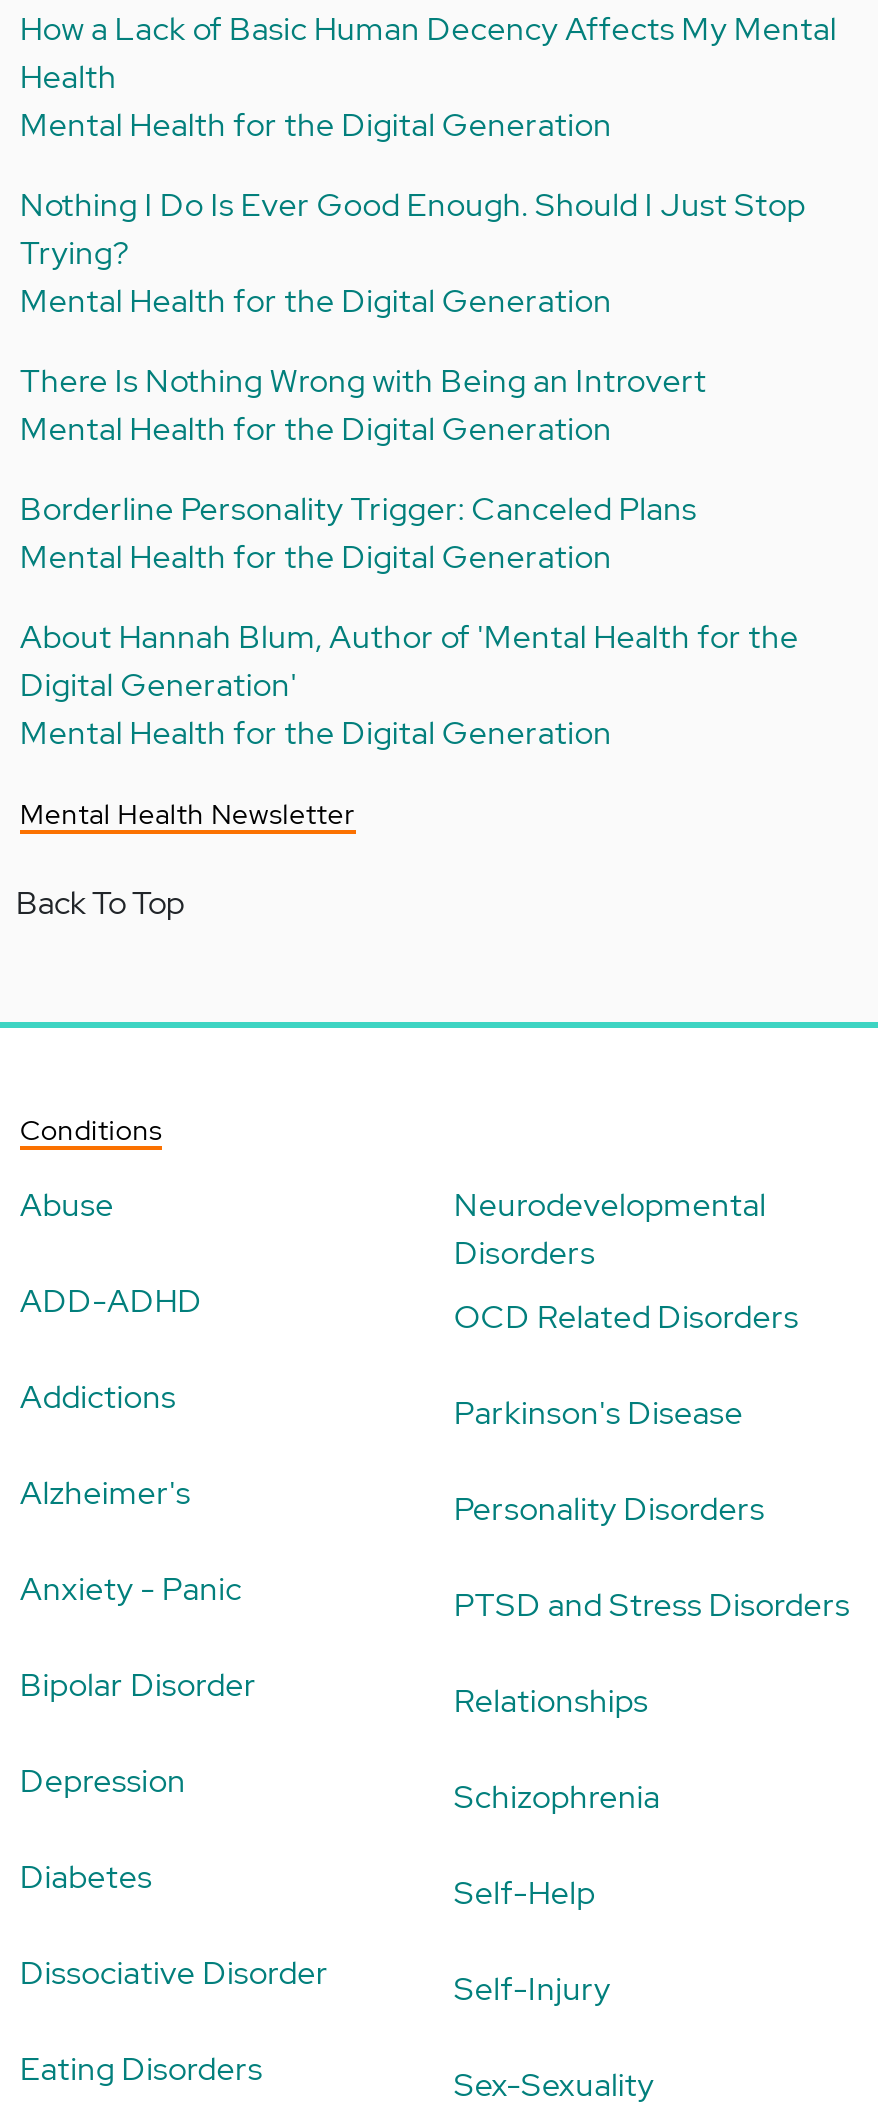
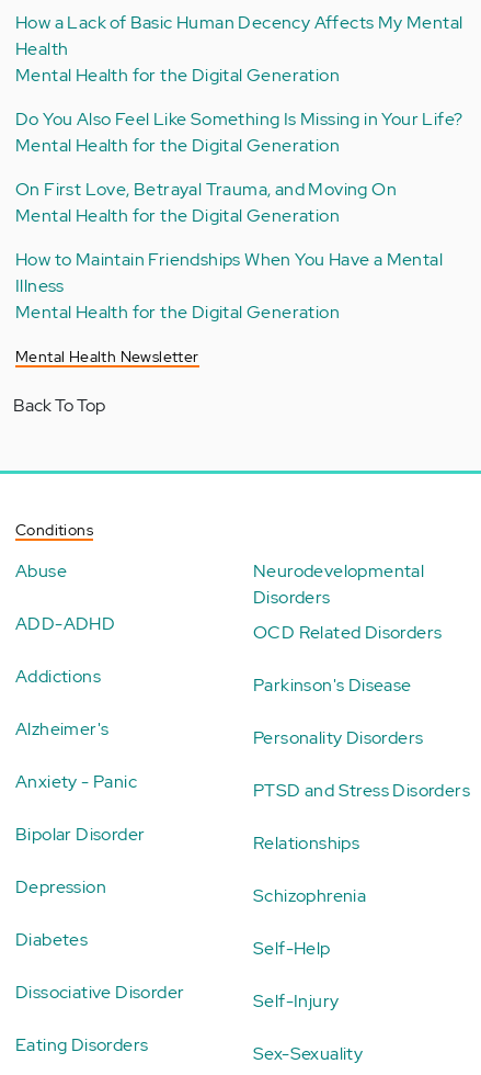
[20,184,806,274] Nothing I Do Is Ever Good Enough. Should I Just Stop | Trying? -> [15,108,463,131] Do You Also Feel Like Something Is Missing in Your Life?
[20,360,707,402] There Is Nothing Wrong with Being an Introvert -> [15,178,397,201] On First Love, Betrayal Trauma, and Moving On
[20,488,799,706] Borderline Personality Trigger: Canceled Plans | Mental Health for the Digital Generation | About Hannah Blum, Author of 'Mental Health for the | Digital Generation' -> [15,248,443,297] How to Maintain Friendships When You Have a Mental | Illness

